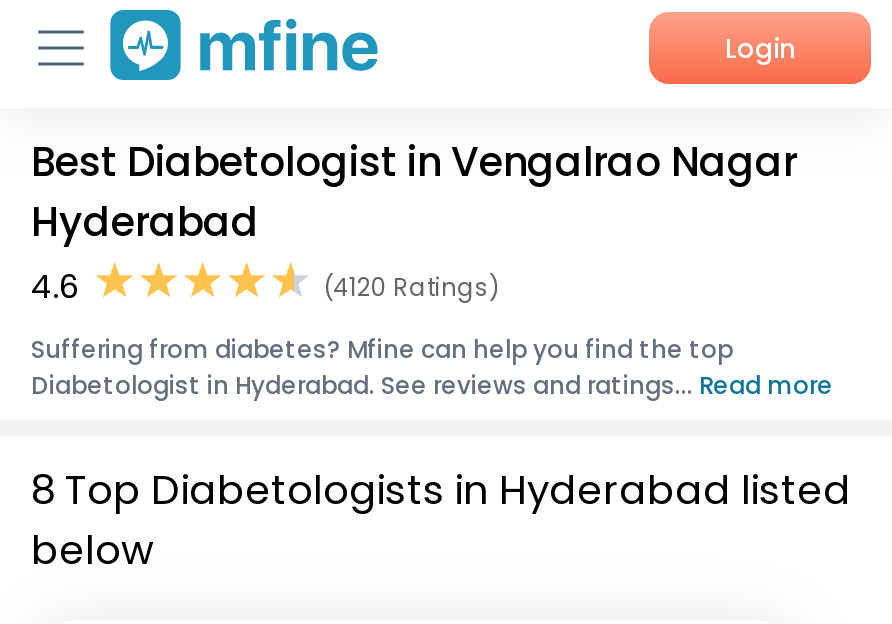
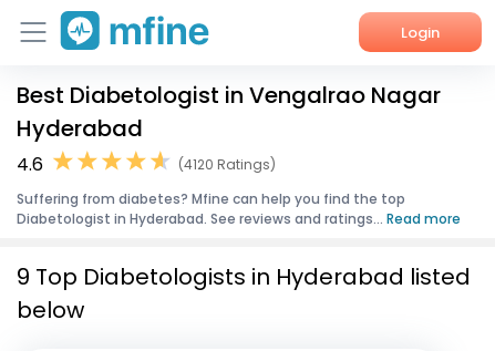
[31,462,851,518] 8 Top Diabetologists in Hyderabad listed -> [17,261,471,292] 9 Top Diabetologists in Hyderabad listed

